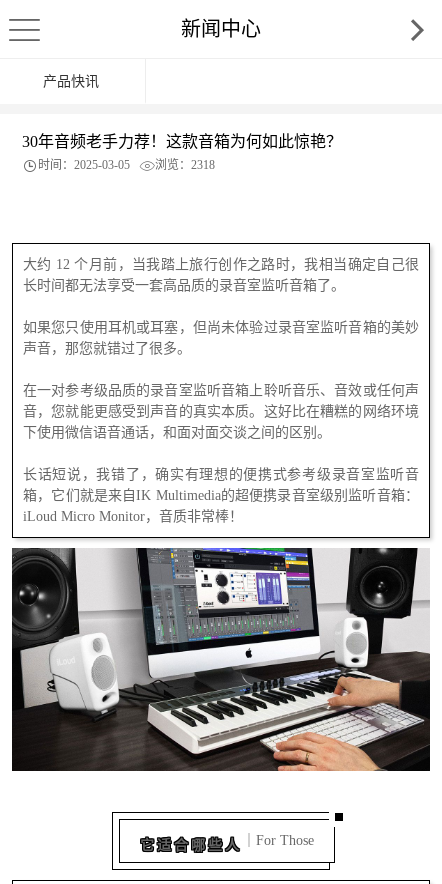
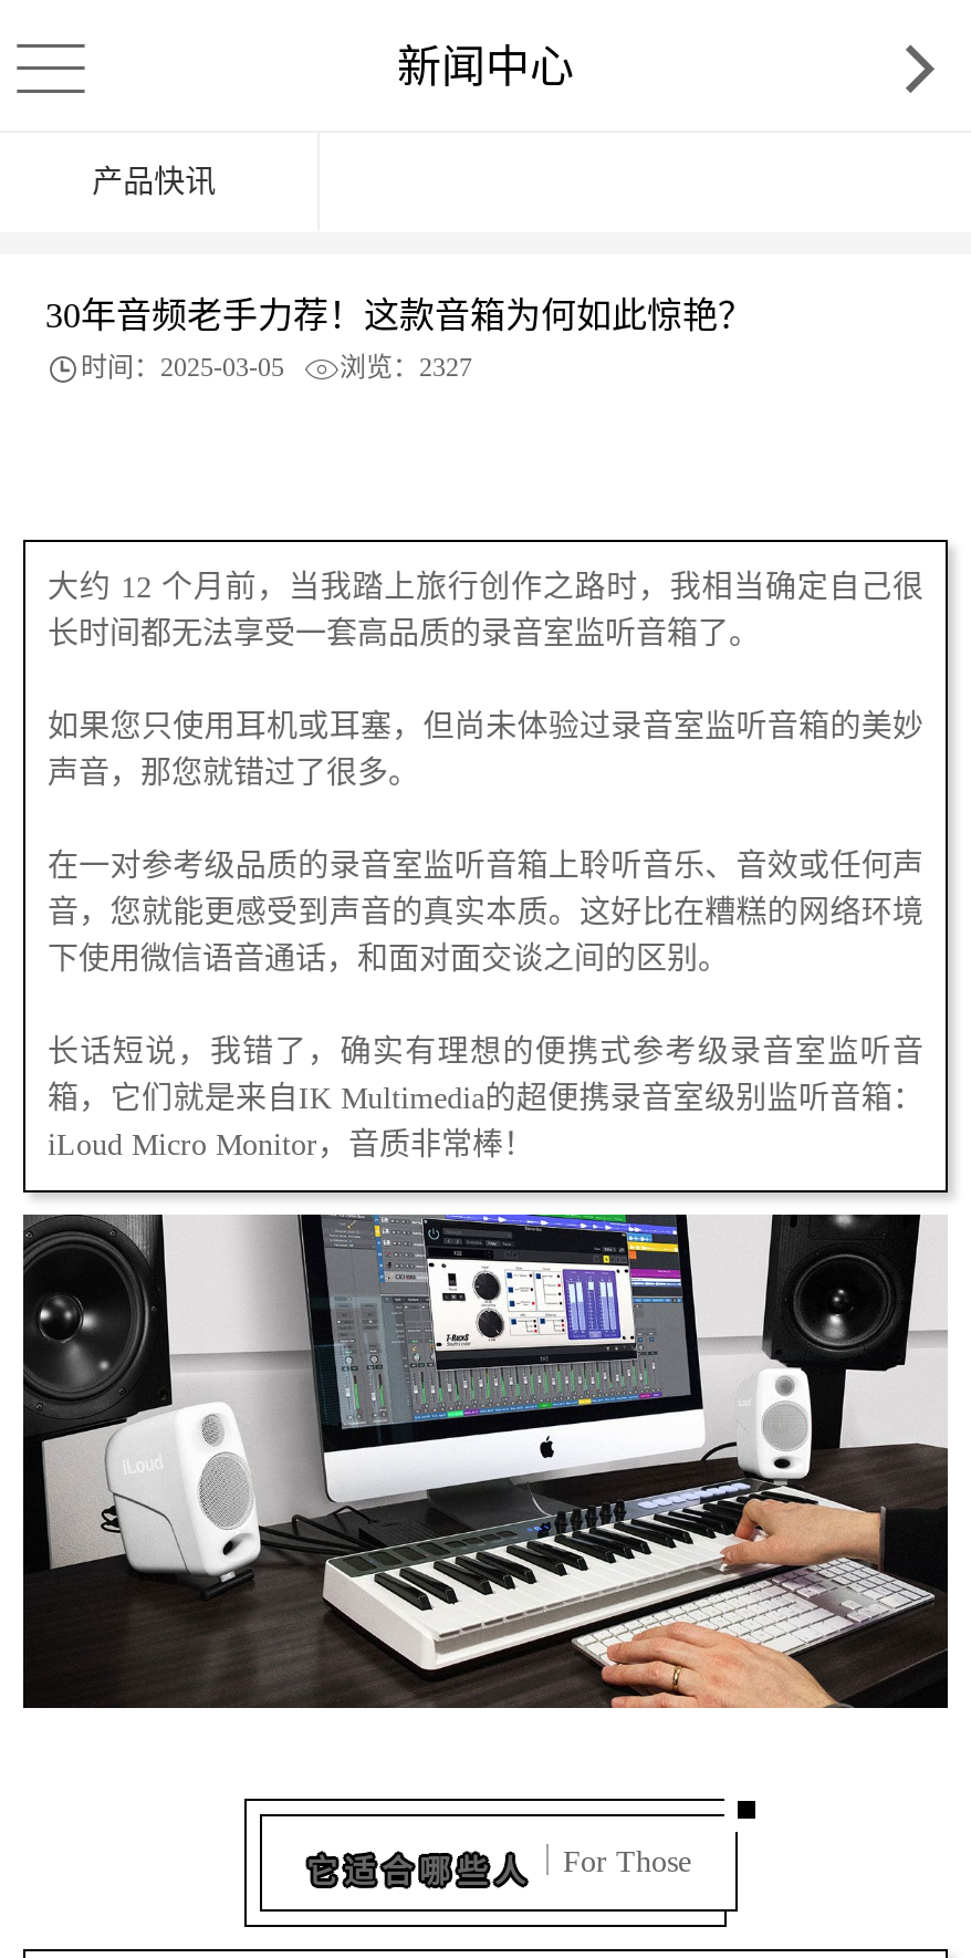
[38,158,215,172] 时间：2025-03-05 浏览：2318 -> [81,352,472,383] 时间：2025-03-05 浏览：2327

